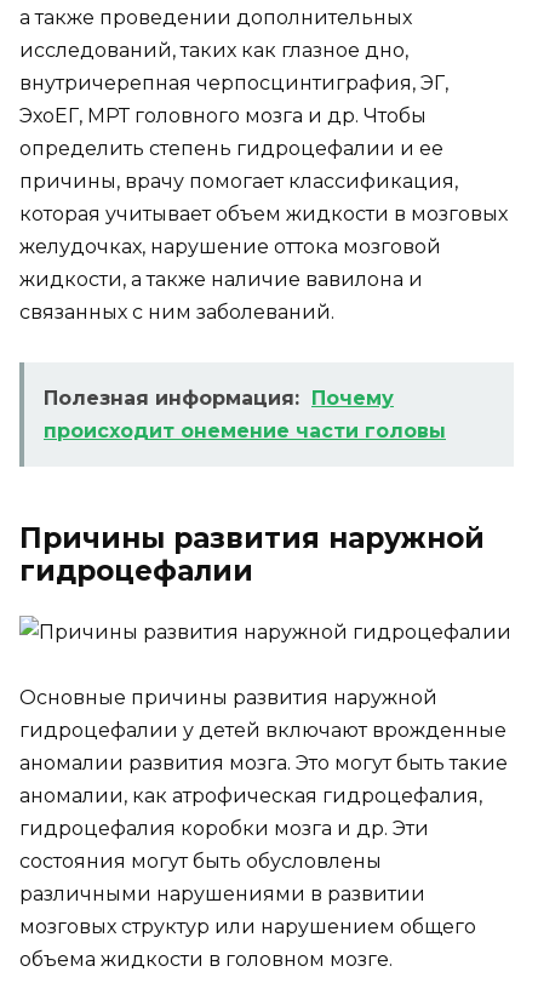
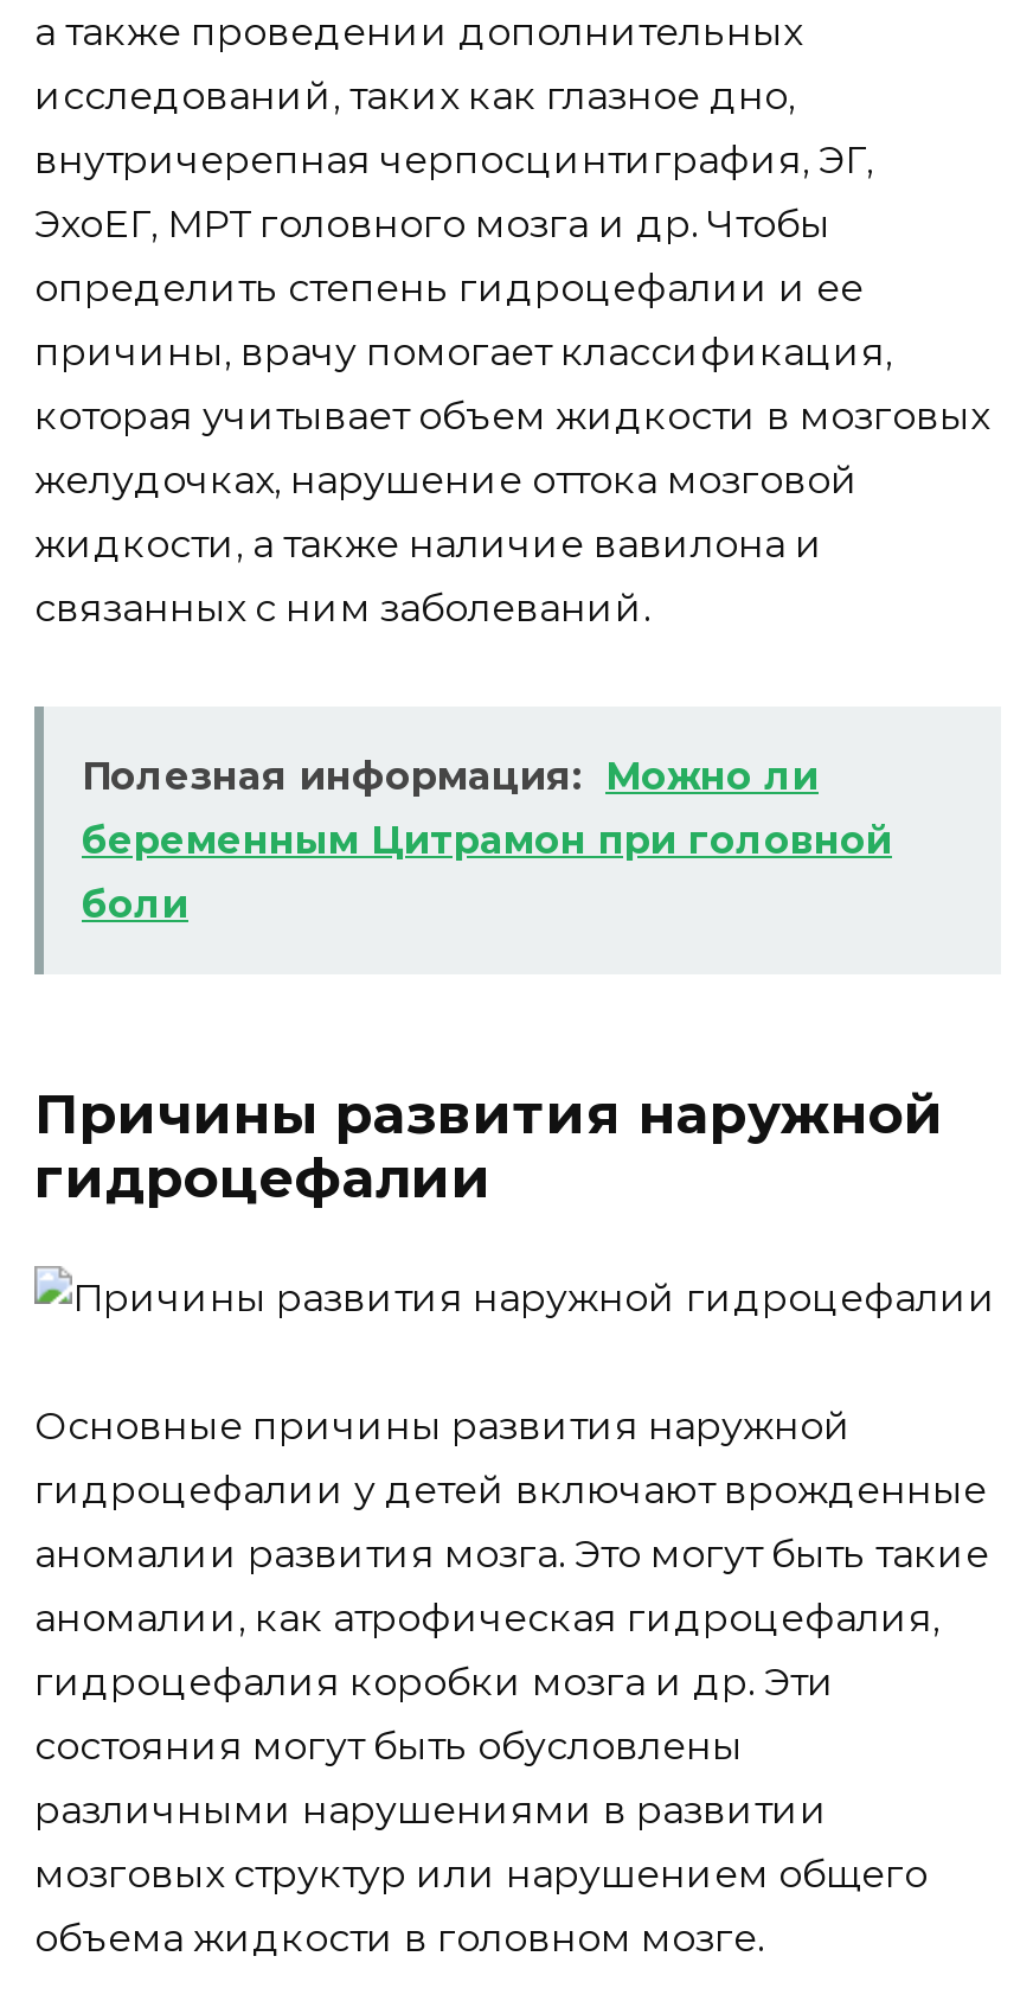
[44,386,446,442] Полезная информация: Почему | происходит онемение части головы -> [82,753,892,926] Полезная информация: Можно ли | беременным Цитрамон при головной | боли

